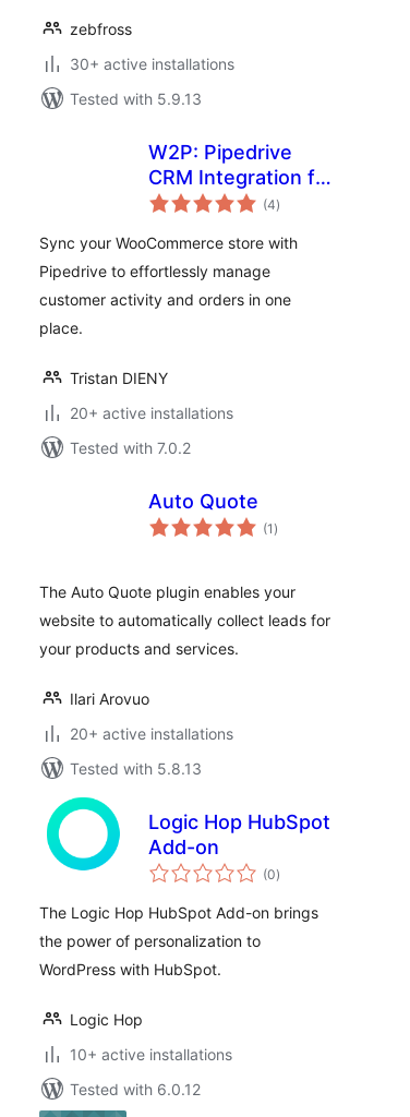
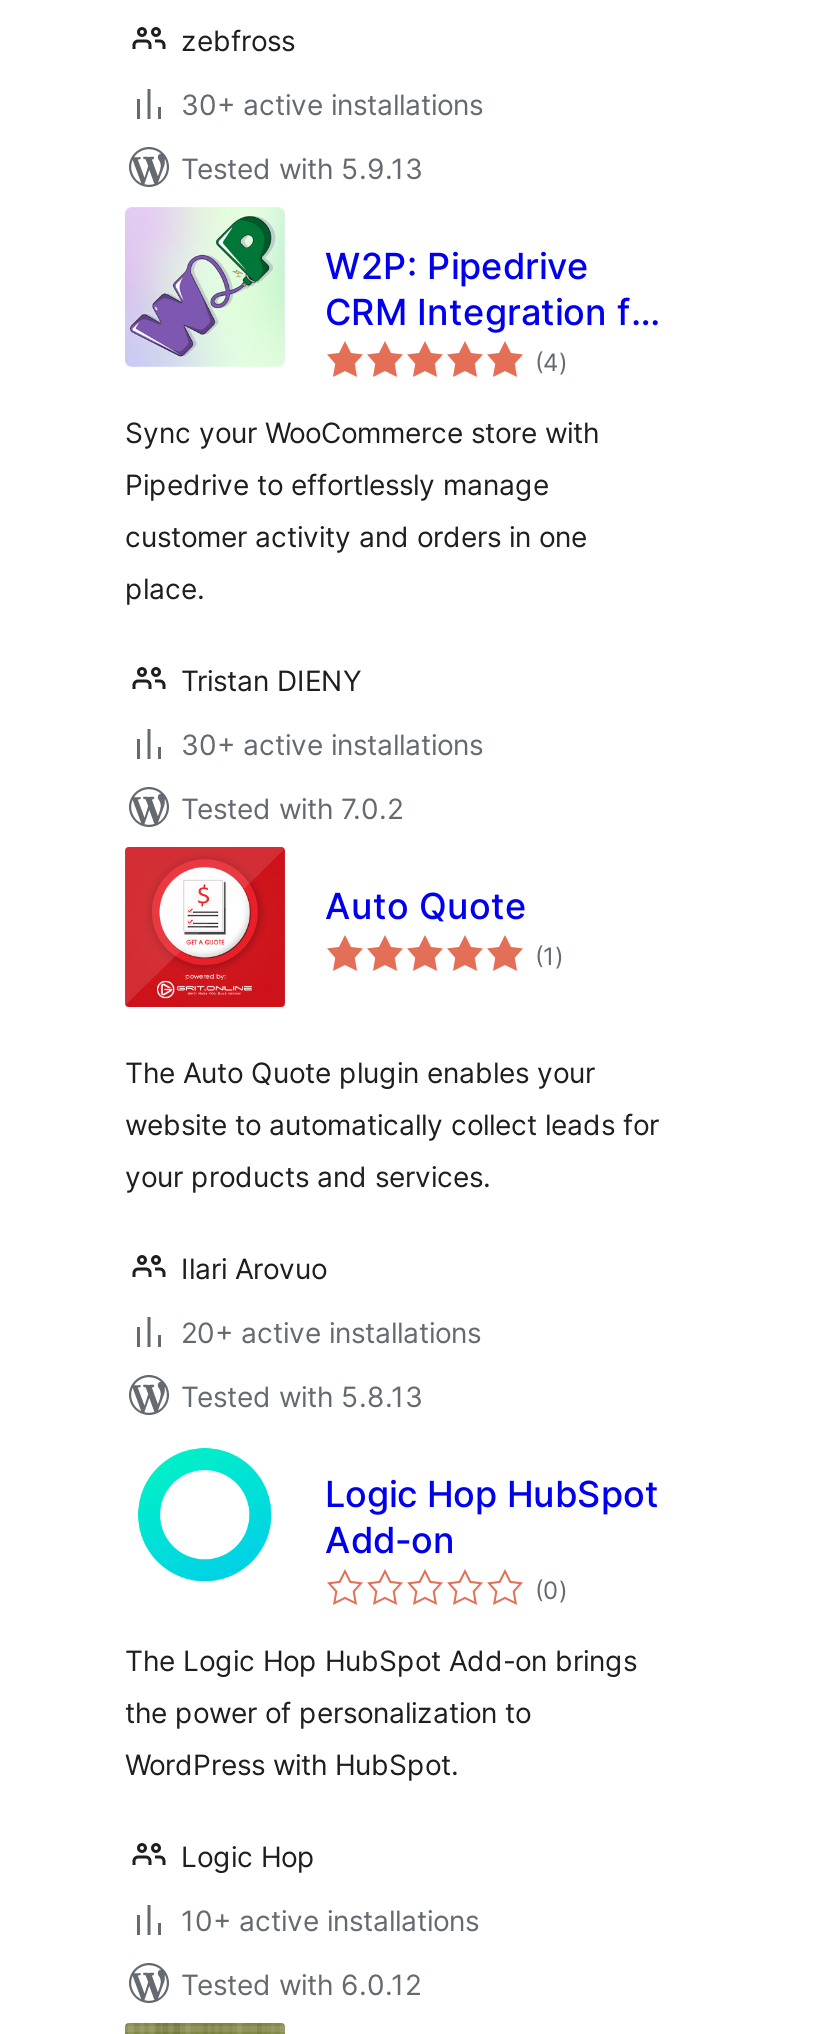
none -> [125,207,285,367] [image]
[70,404,233,422] 20+ active installations -> [181,727,483,761] 30+ active installations
none -> [123,845,287,1009] [image]

